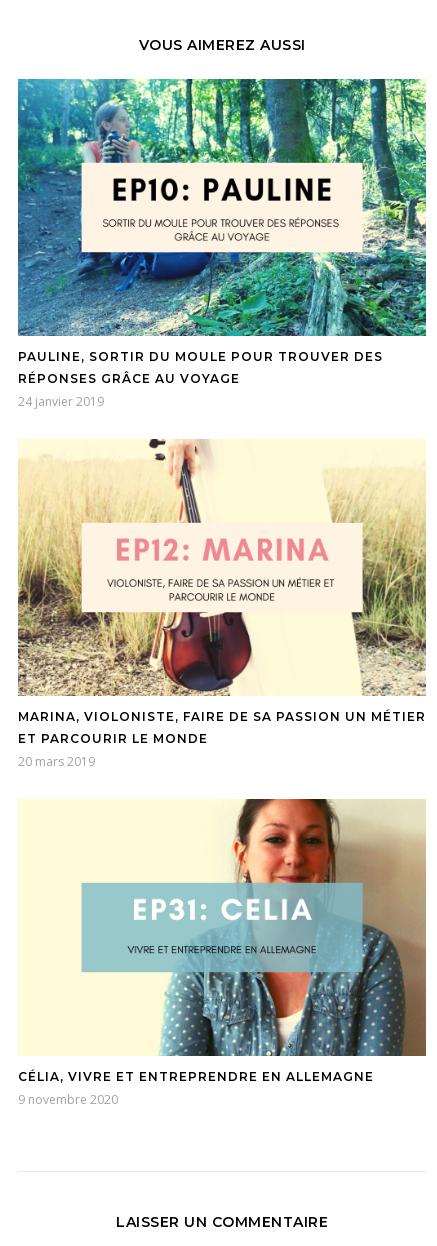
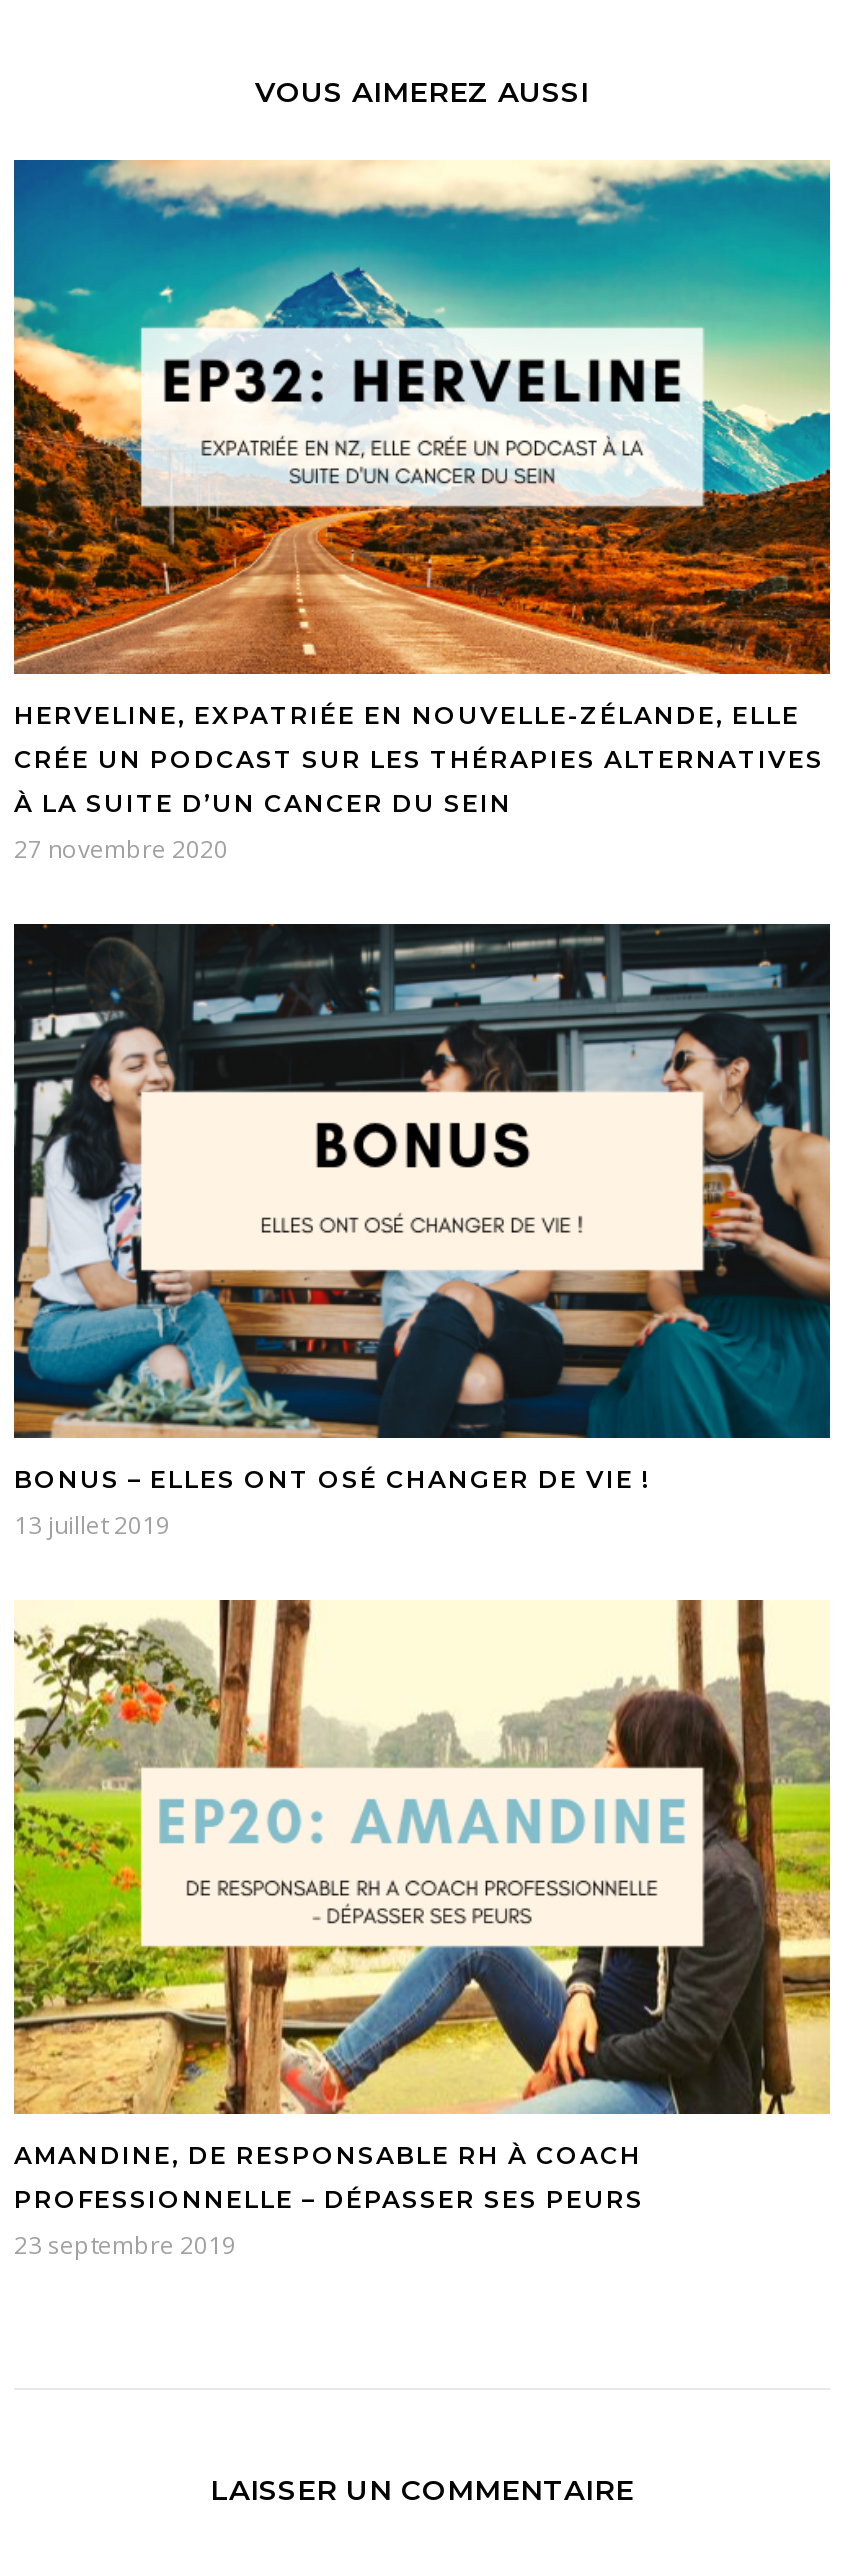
[17,78,427,409] [image] | PAULINE, SORTIR DU MOULE POUR TROUVER DES | RÉPONSES GRÂCE AU VOYAGE | 24 janvier 2019 -> [12,158,832,865] [image] | HERVELINE, EXPATRIÉE EN NOUVELLE-ZÉLANDE, ELLE | CRÉE UN PODCAST SUR LES THÉRAPIES ALTERNATIVES | À LA SUITE D’UN CANCER DU SEIN | 27 novembre 2020
[17,439,427,770] [image] | MARINA, VIOLONISTE, FAIRE DE SA PASSION UN MÉTIER | ET PARCOURIR LE MONDE | 20 mars 2019 -> [12,922,832,1541] [image] | BONUS – ELLES ONT OSÉ CHANGER DE VIE ! | 13 juillet 2019
[18,798,427,1108] [image] | CÉLIA, VIVRE ET ENTREPRENDRE EN ALLEMAGNE | 9 novembre 2020 -> [12,1598,832,2261] [image] | AMANDINE, DE RESPONSABLE RH À COACH | PROFESSIONNELLE – DÉPASSER SES PEURS | 23 septembre 2019

